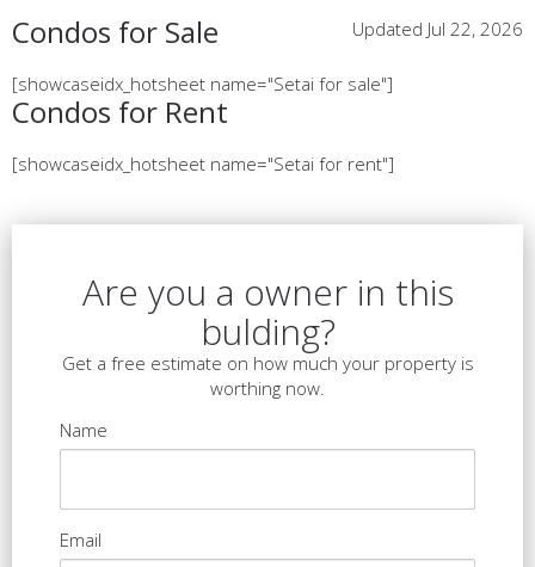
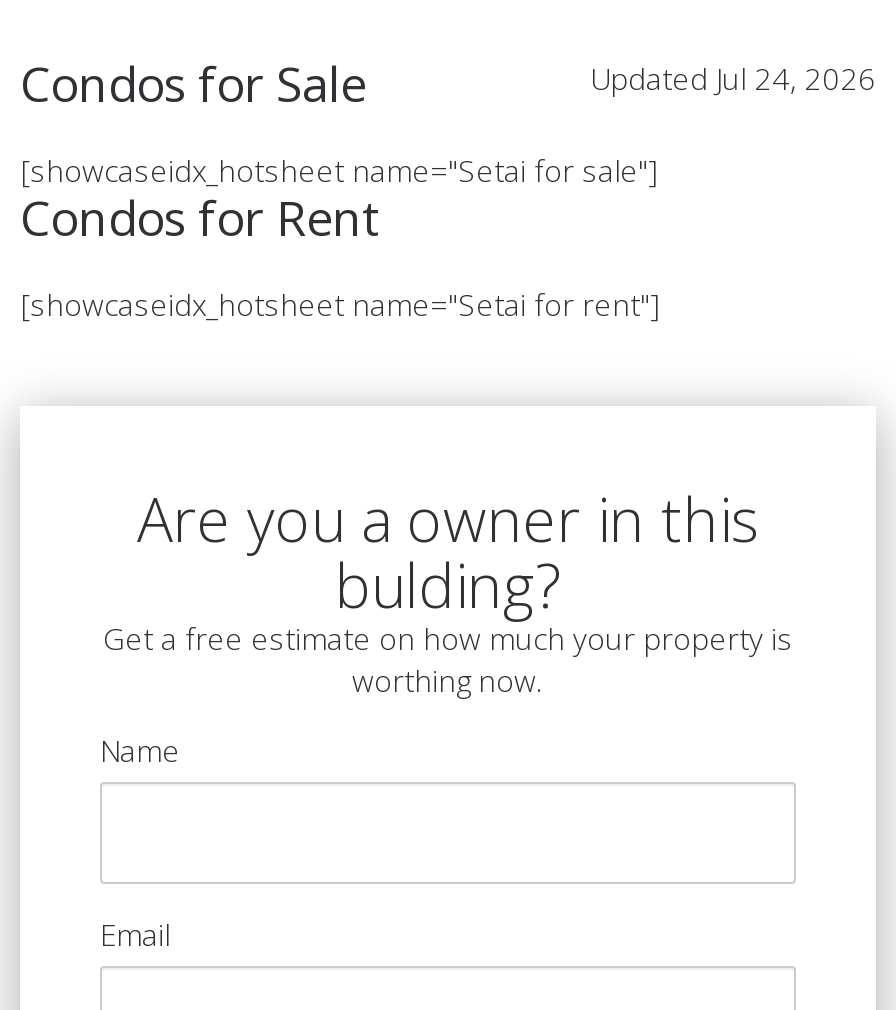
[352,17,523,41] Updated Jul 22, 2026 -> [590,58,876,98] Updated Jul 24, 2026

